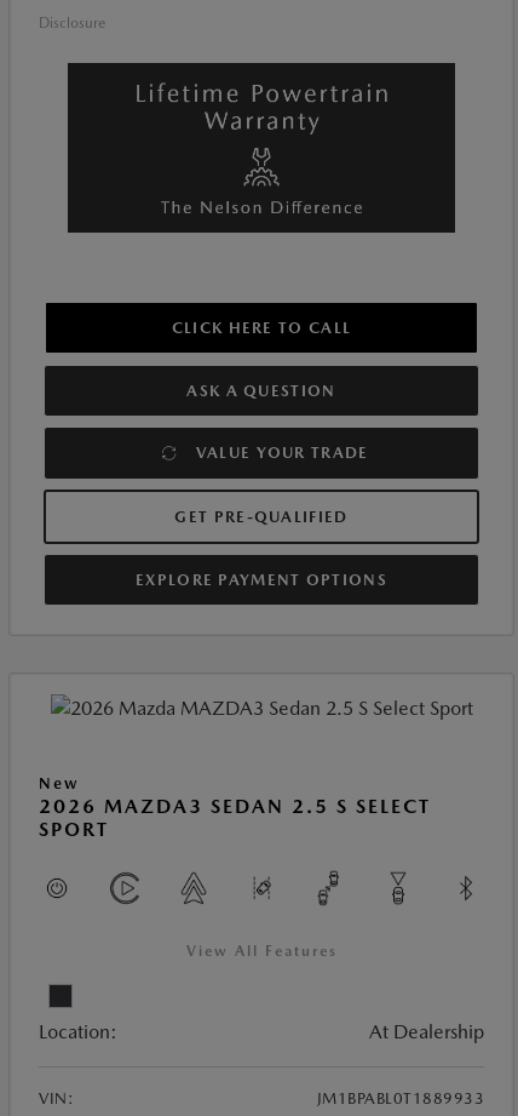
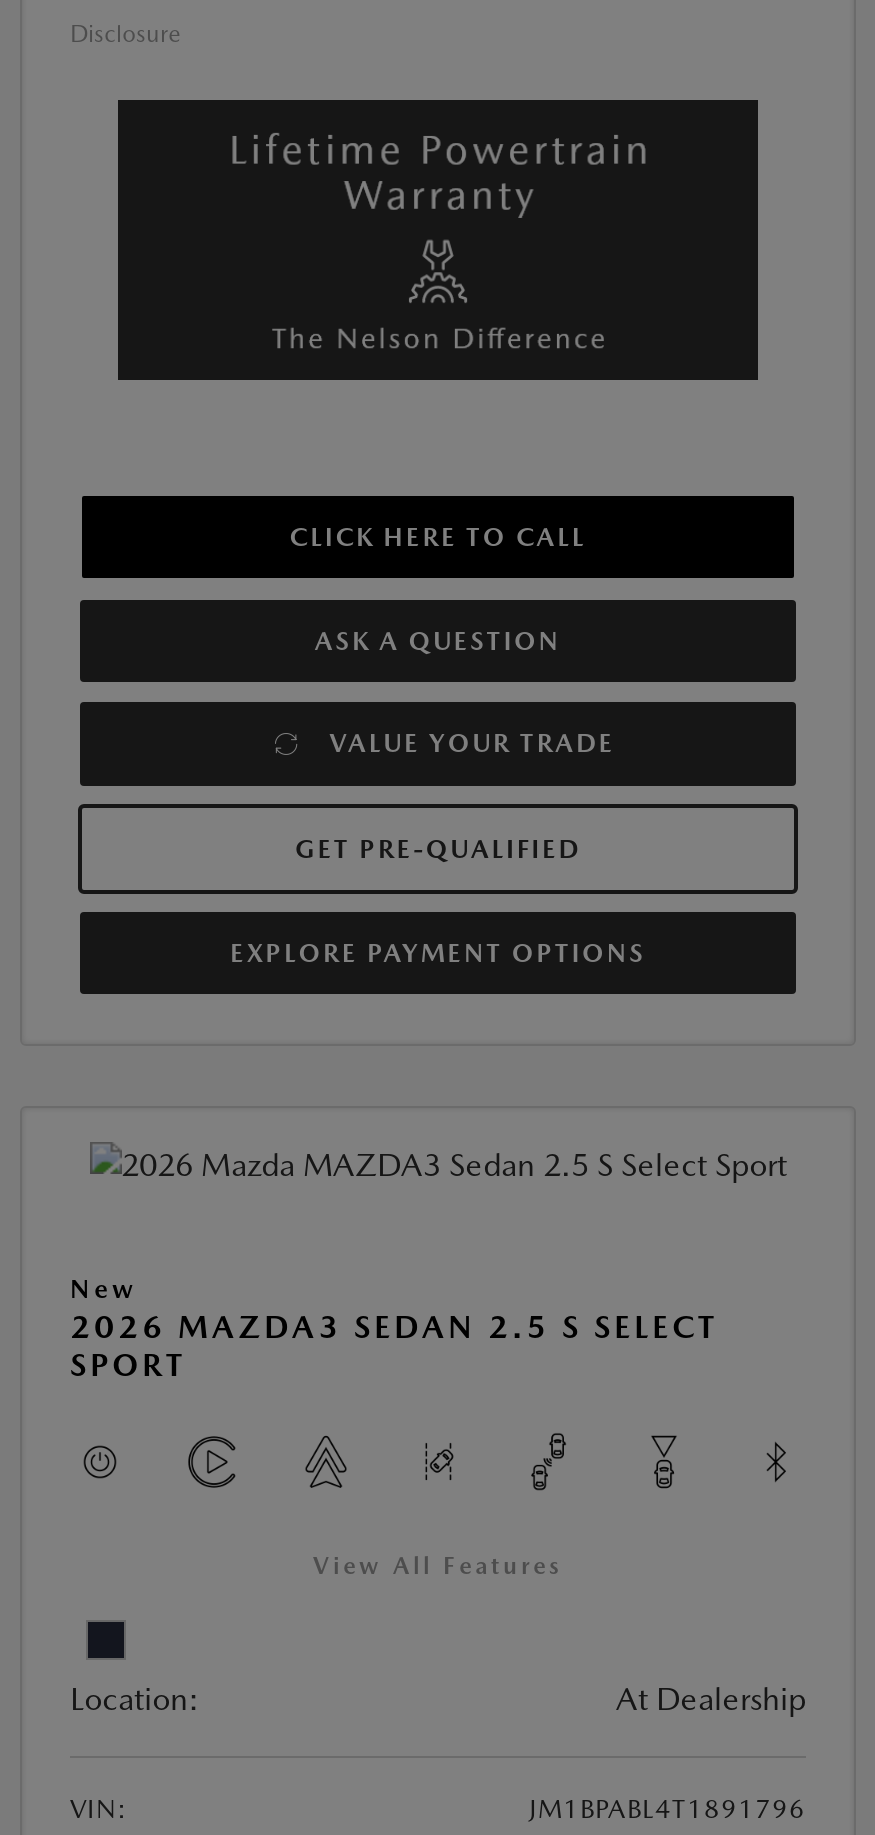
[316,1089,484,1107] JM1BPABL0T1889933 -> [529,1793,806,1823] JM1BPABL4T1891796

